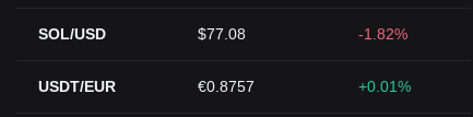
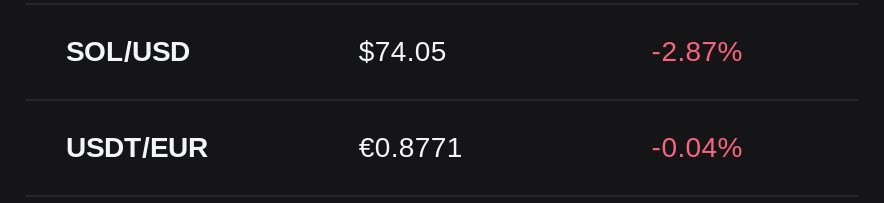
[198,25,246,43] $77.08 -> [359,35,447,67] $74.05
[358,25,407,43] -1.82% -> [652,35,742,67] -2.87%
[198,78,255,95] €0.8757 -> [359,131,463,163] €0.8771
[358,78,411,95] +0.01% -> [652,131,742,163] -0.04%

